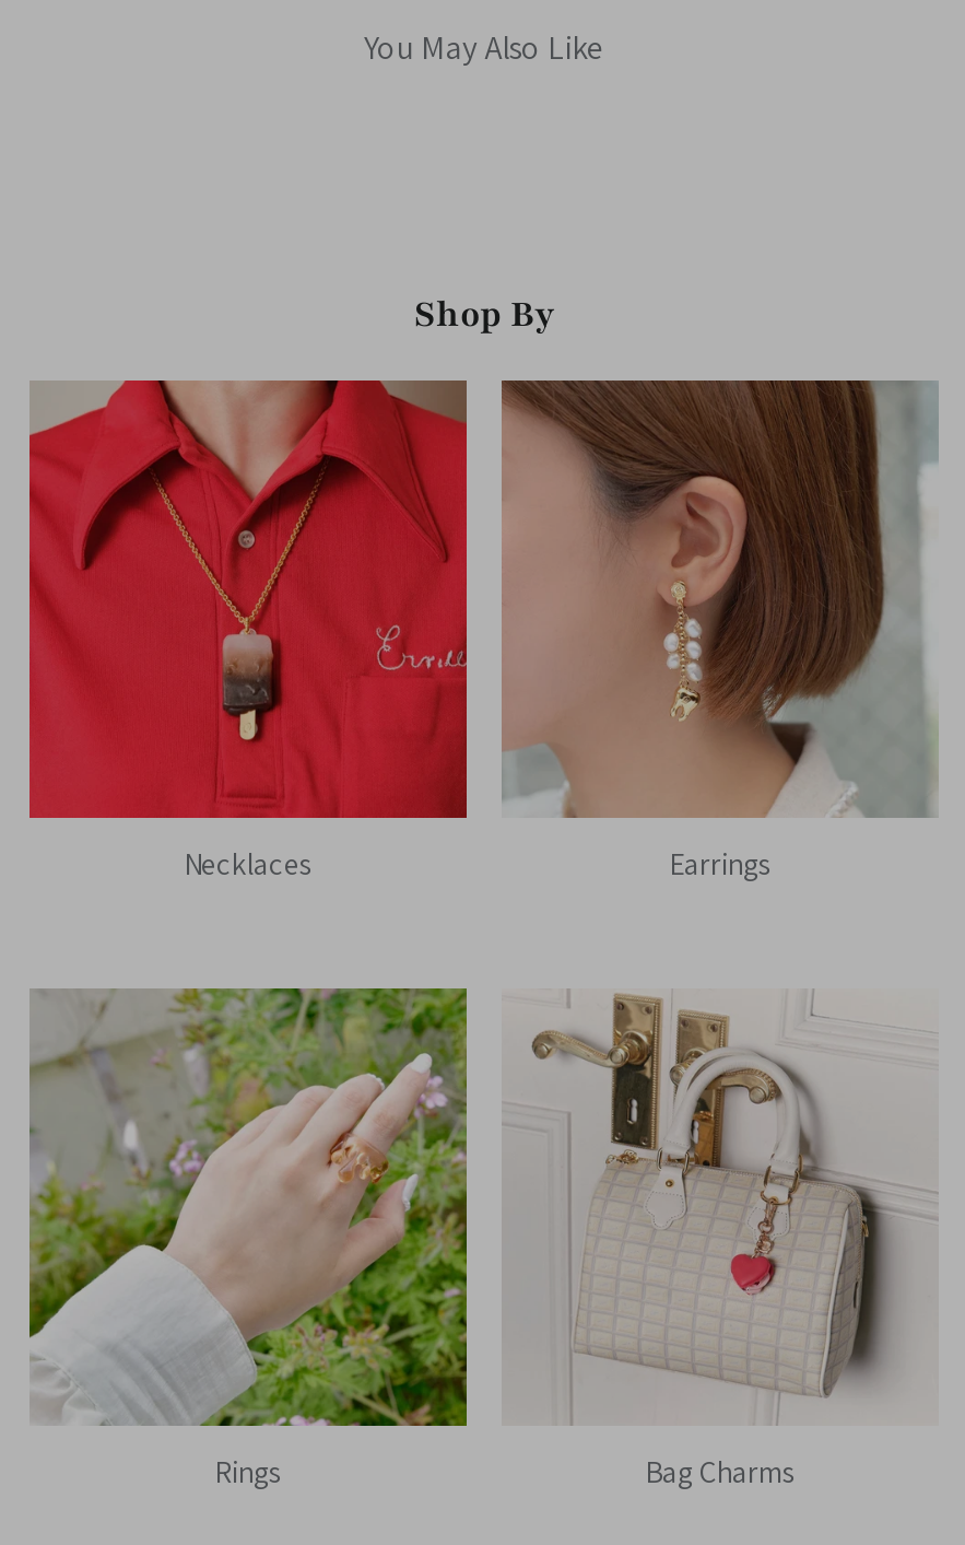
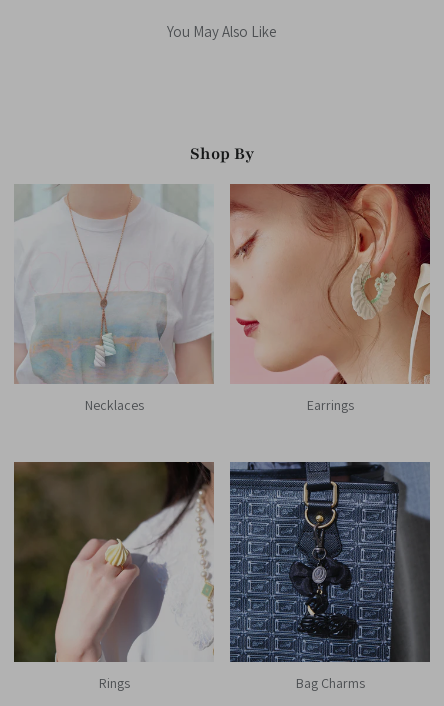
[27,378,469,820] [image] -> [14,184,214,384] [image]
[502,378,939,818] [image] -> [230,183,431,385] [image]
[27,986,469,1428] [image] -> [13,461,214,663] [image]
[502,988,939,1426] [image] -> [229,461,431,663] [image]

